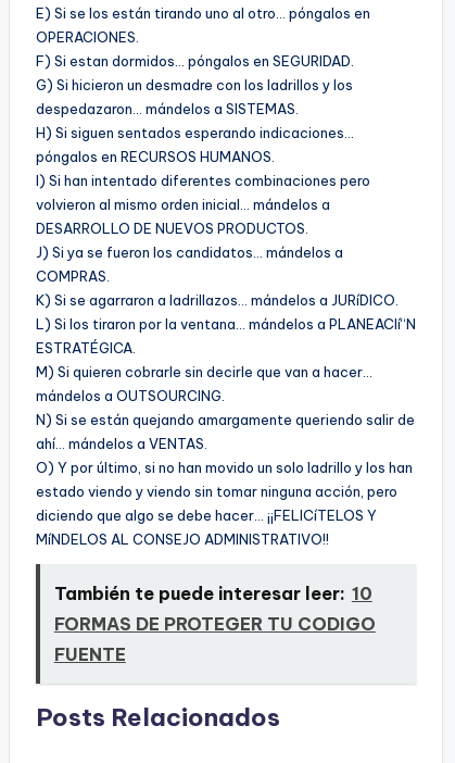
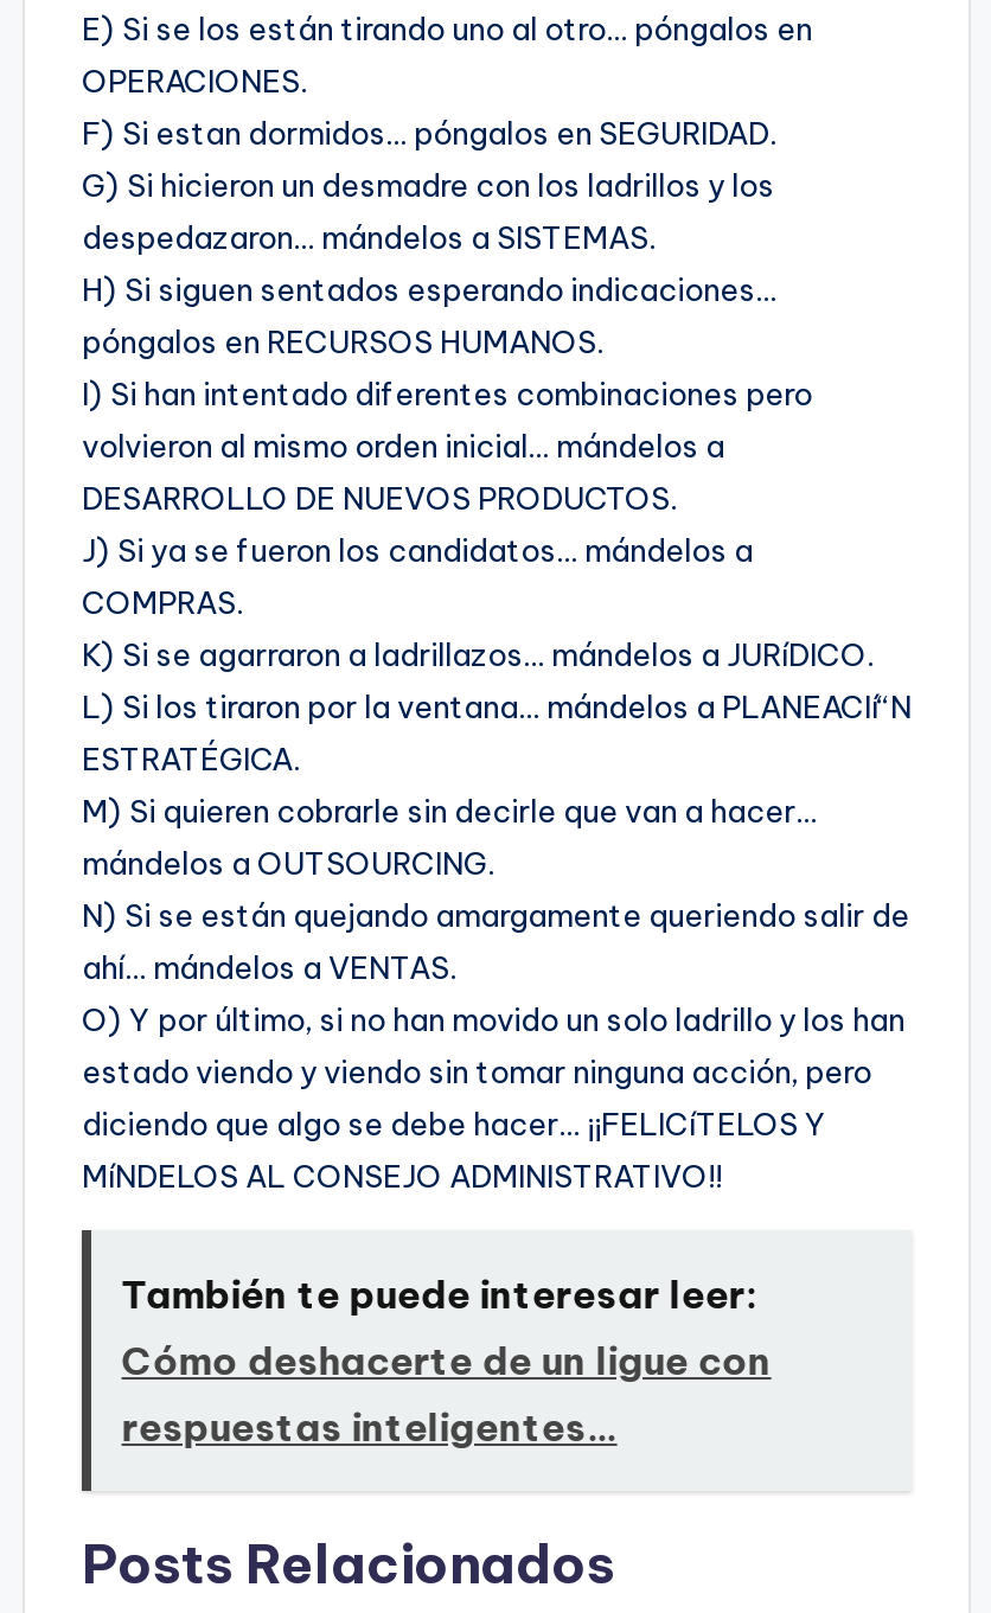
[54,582,376,665] También te puede interesar leer: 10 | FORMAS DE PROTEGER TU CODIGO | FUENTE -> [122,1270,771,1450] También te puede interesar leer: | Cómo deshacerte de un ligue con | respuestas inteligentes...

